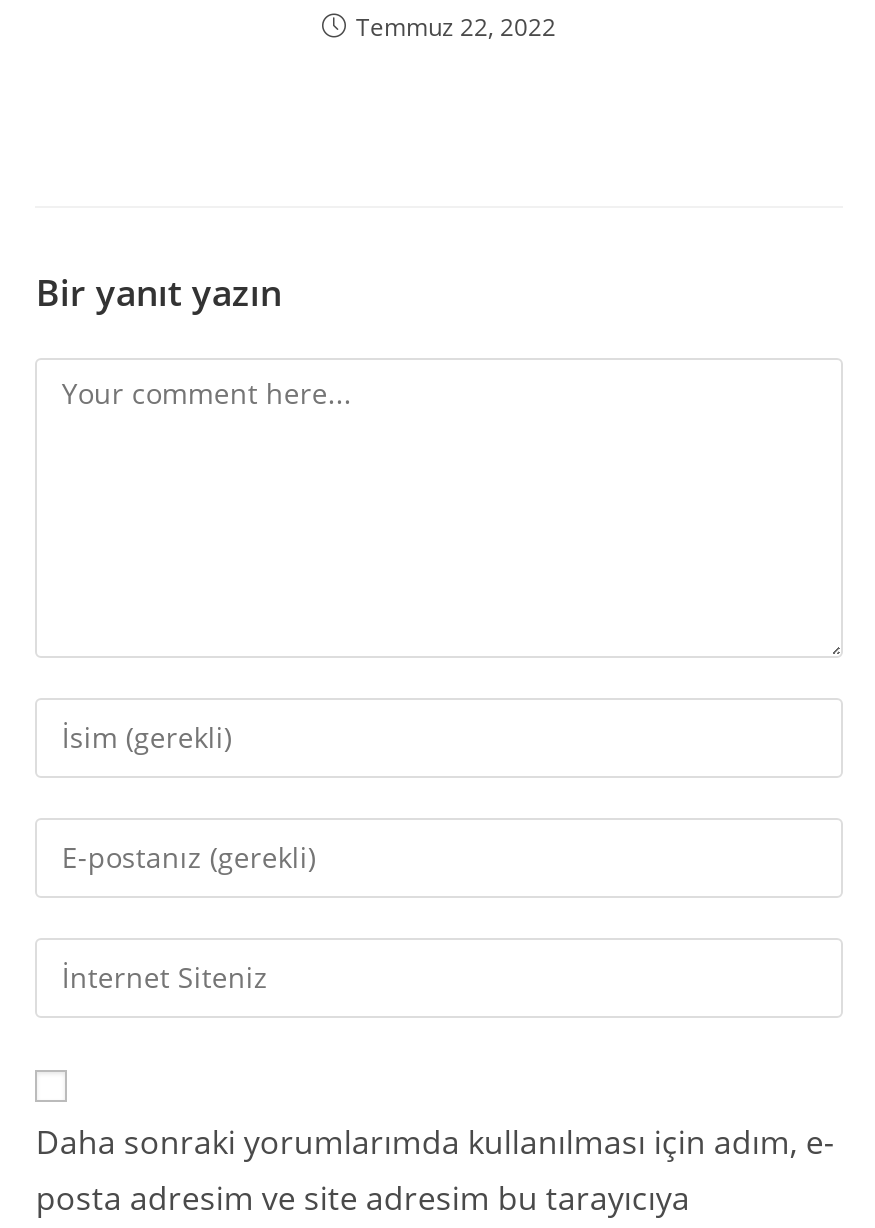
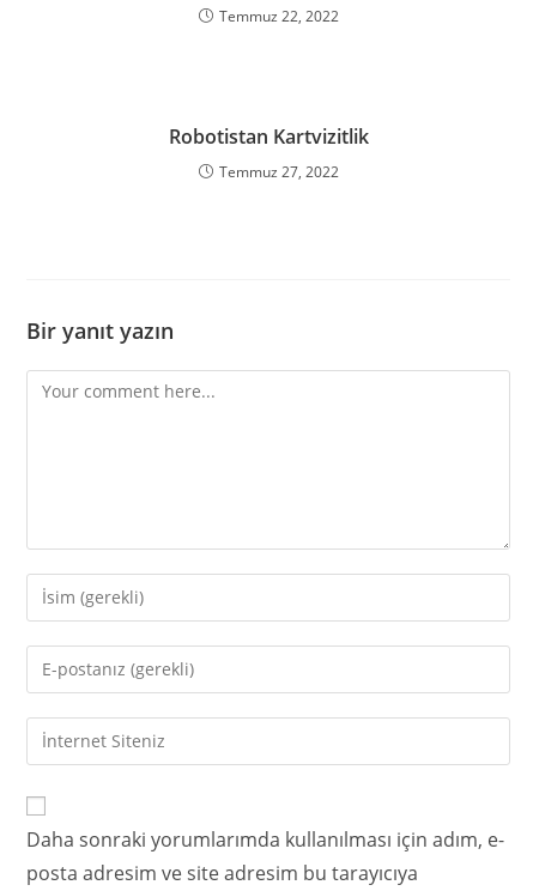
none -> [168,123,368,182] Robotistan Kartvizitlik | Temmuz 27, 2022

